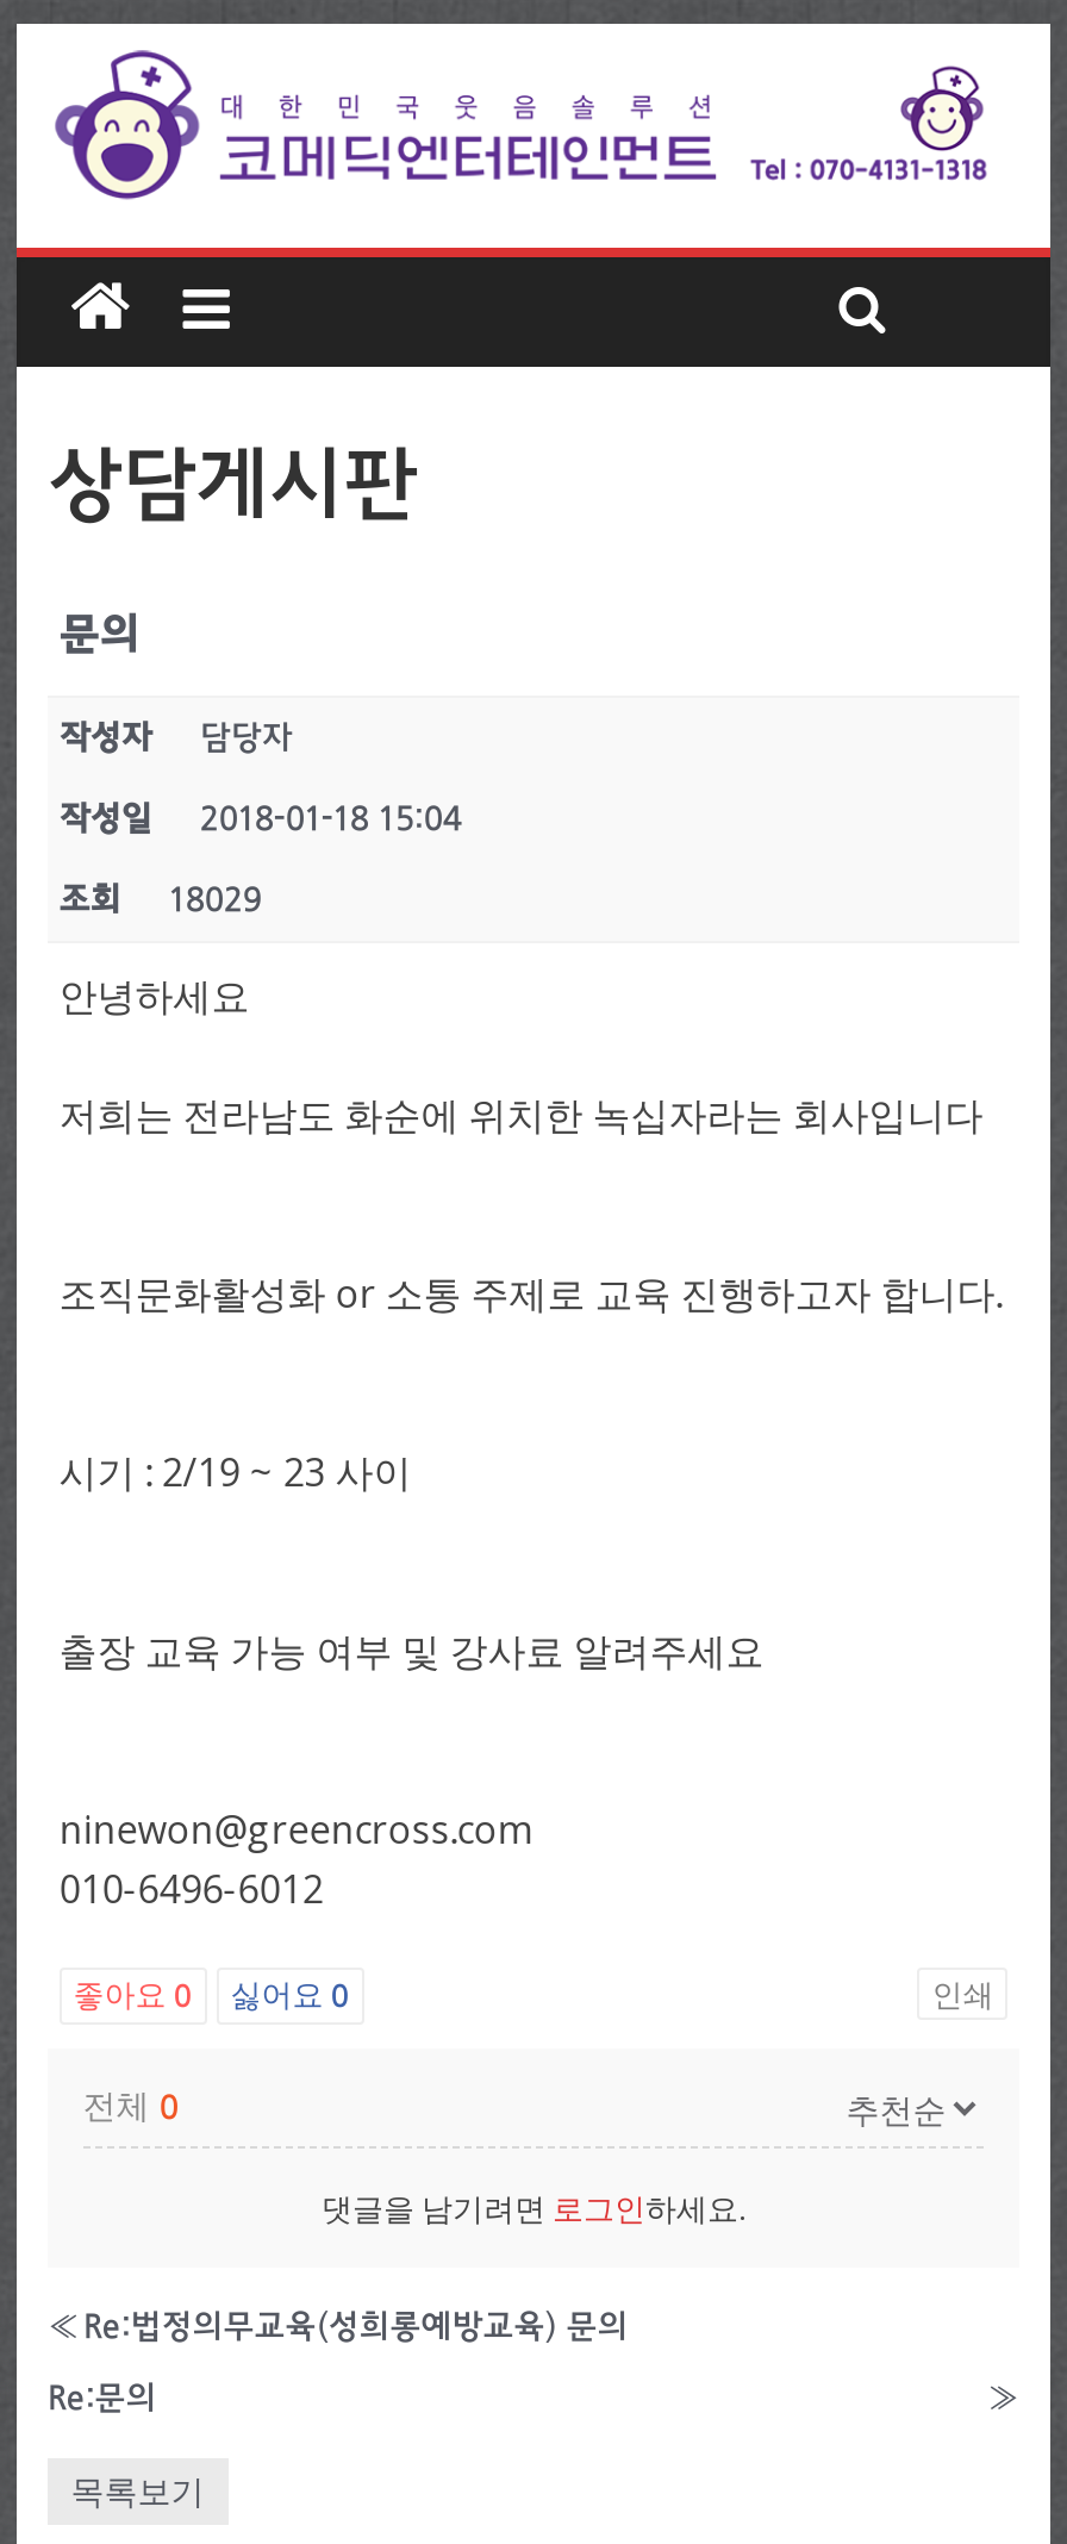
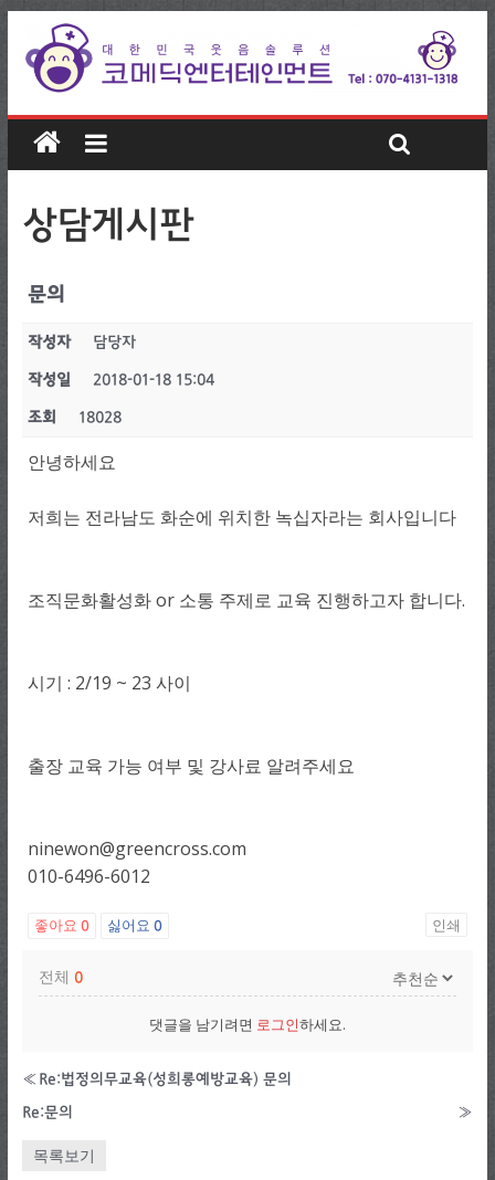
[59,883,262,917] 조회 18029 -> [27,410,121,425] 조회 18028

